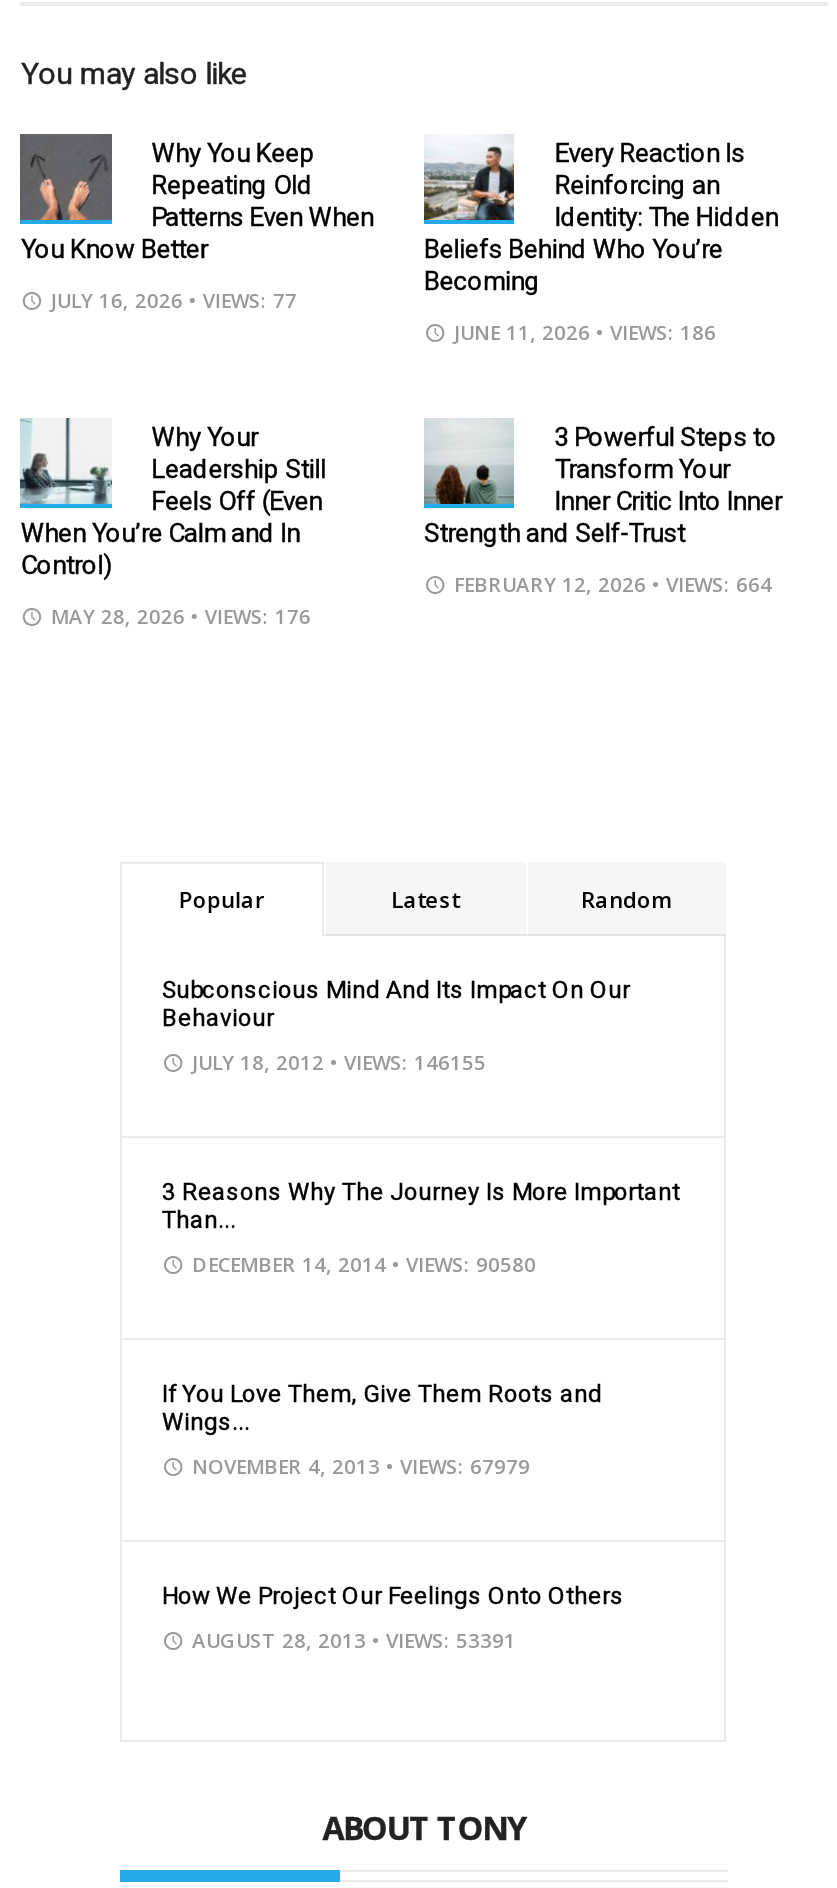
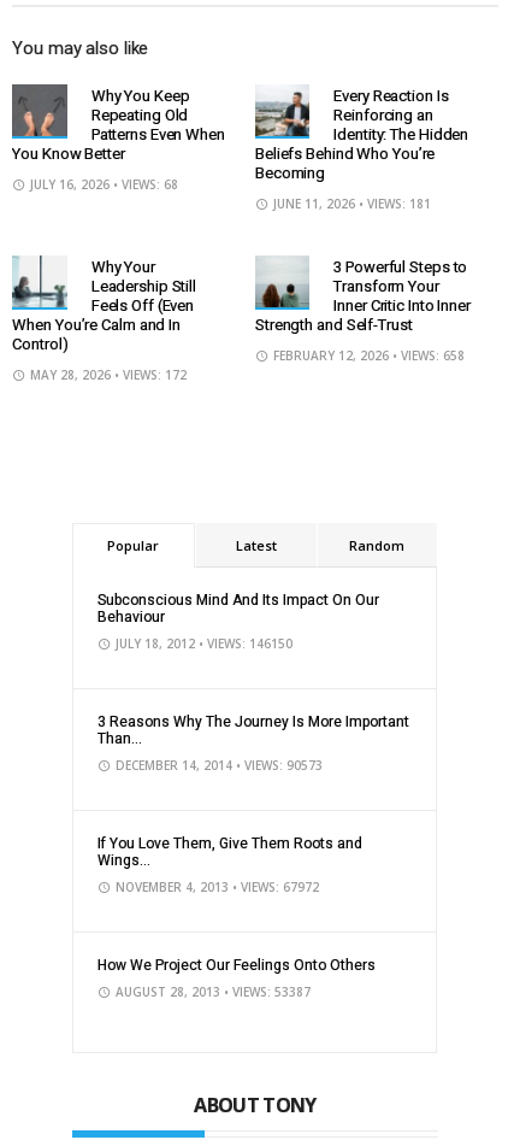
[45,286,297,314] JULY 16, 2026 • VIEWS: 77 -> [27,176,179,193] JULY 16, 2026 • VIEWS: 68
[448,318,716,346] JUNE 11, 2026 • VIEWS: 186 -> [270,195,431,212] JUNE 11, 2026 • VIEWS: 181
[448,570,772,598] FEBRUARY 12, 2026 • VIEWS: 664 -> [270,347,465,364] FEBRUARY 12, 2026 • VIEWS: 658
[45,602,311,630] MAY 28, 2026 • VIEWS: 176 -> [27,366,187,383] MAY 28, 2026 • VIEWS: 172
[186,1048,486,1076] JULY 18, 2012 • VIEWS: 146155 -> [112,635,293,652] JULY 18, 2012 • VIEWS: 146150
[186,1250,536,1278] DECEMBER 14, 2014 • VIEWS: 90580 -> [112,757,323,774] DECEMBER 14, 2014 • VIEWS: 90573
[186,1452,530,1480] NOVEMBER 4, 2013 • VIEWS: 67979 -> [112,878,319,895] NOVEMBER 4, 2013 • VIEWS: 67972
[186,1626,516,1654] AUGUST 28, 2013 • VIEWS: 53391 -> [112,983,311,1000] AUGUST 28, 2013 • VIEWS: 53387

